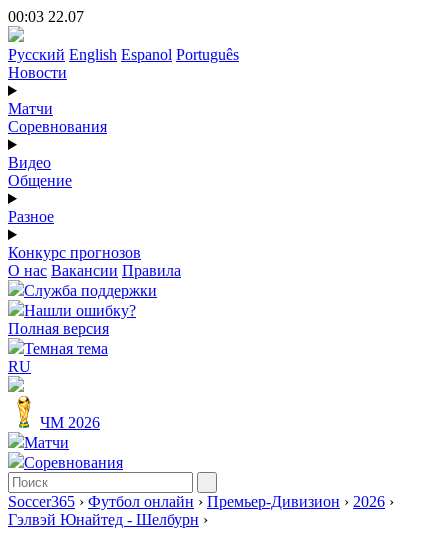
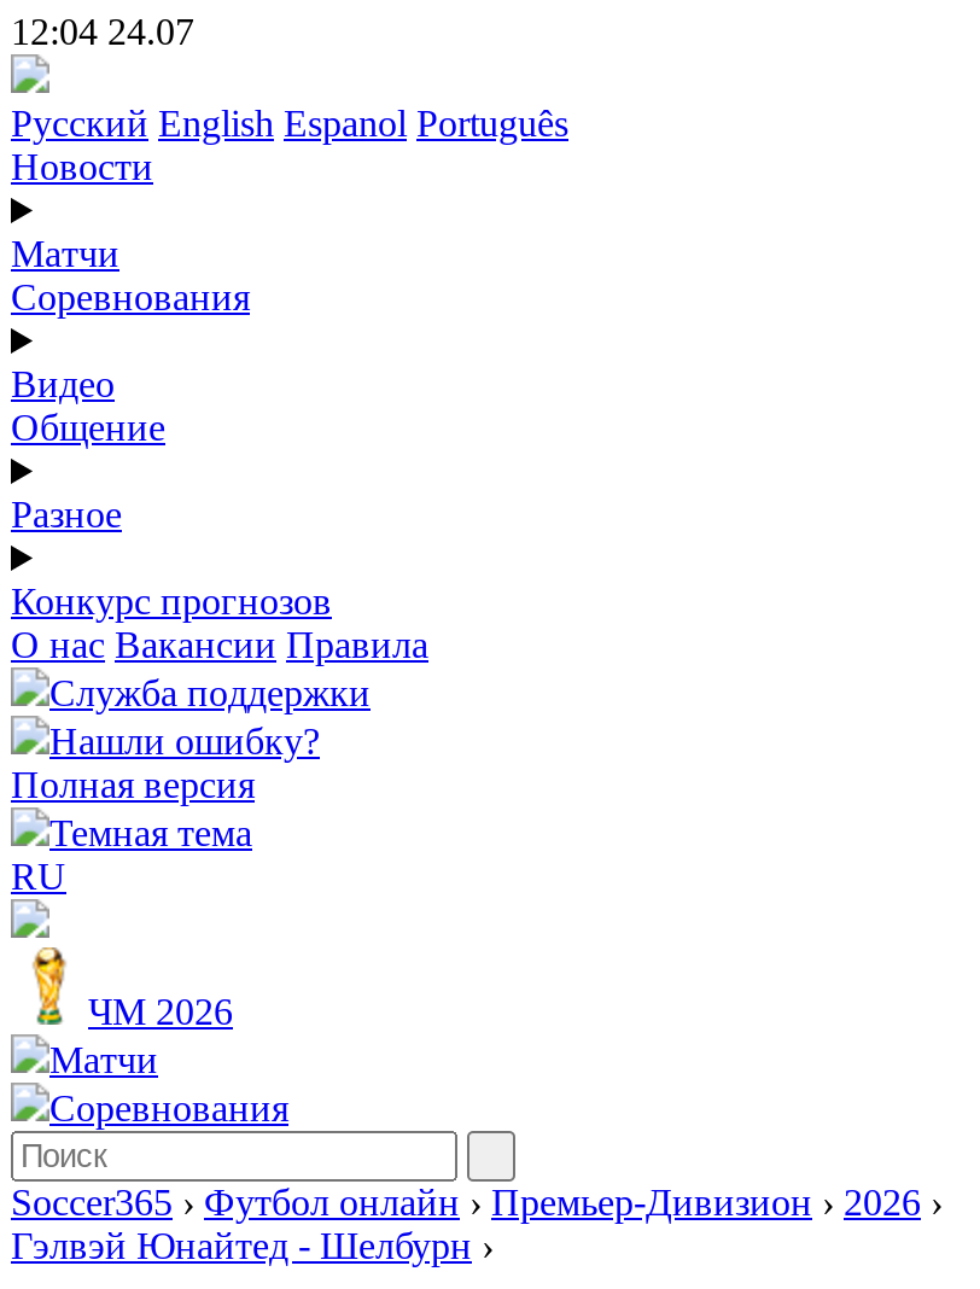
[8,8,84,25] 00:03 22.07 -> [11,11,194,52] 12:04 24.07

